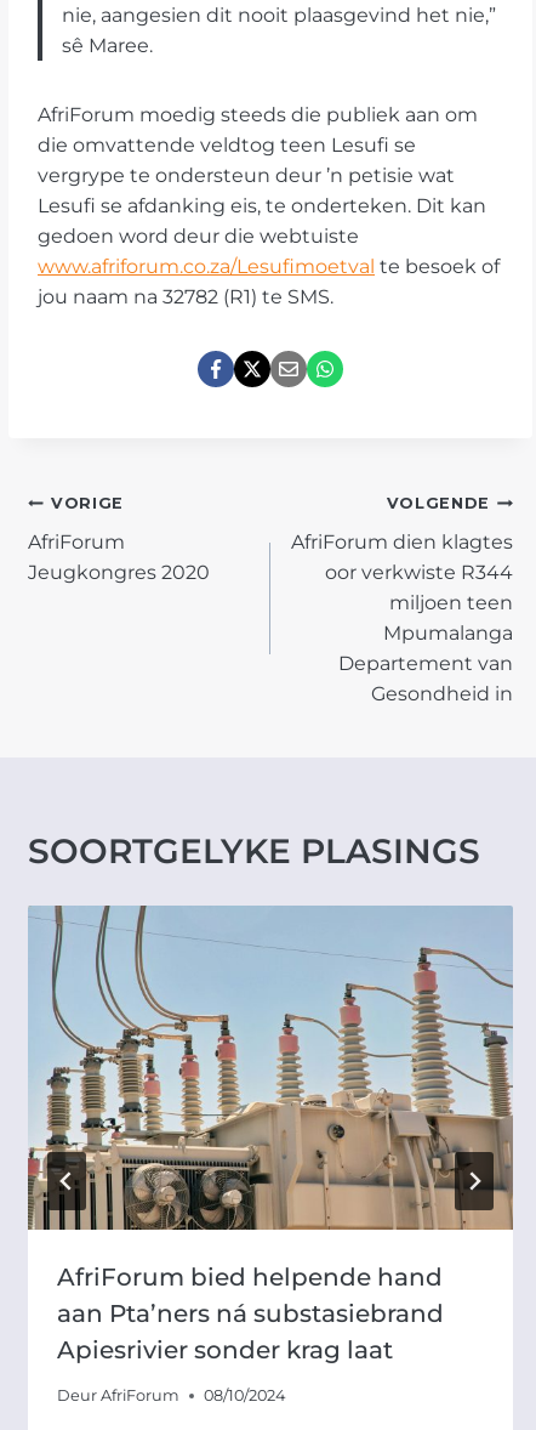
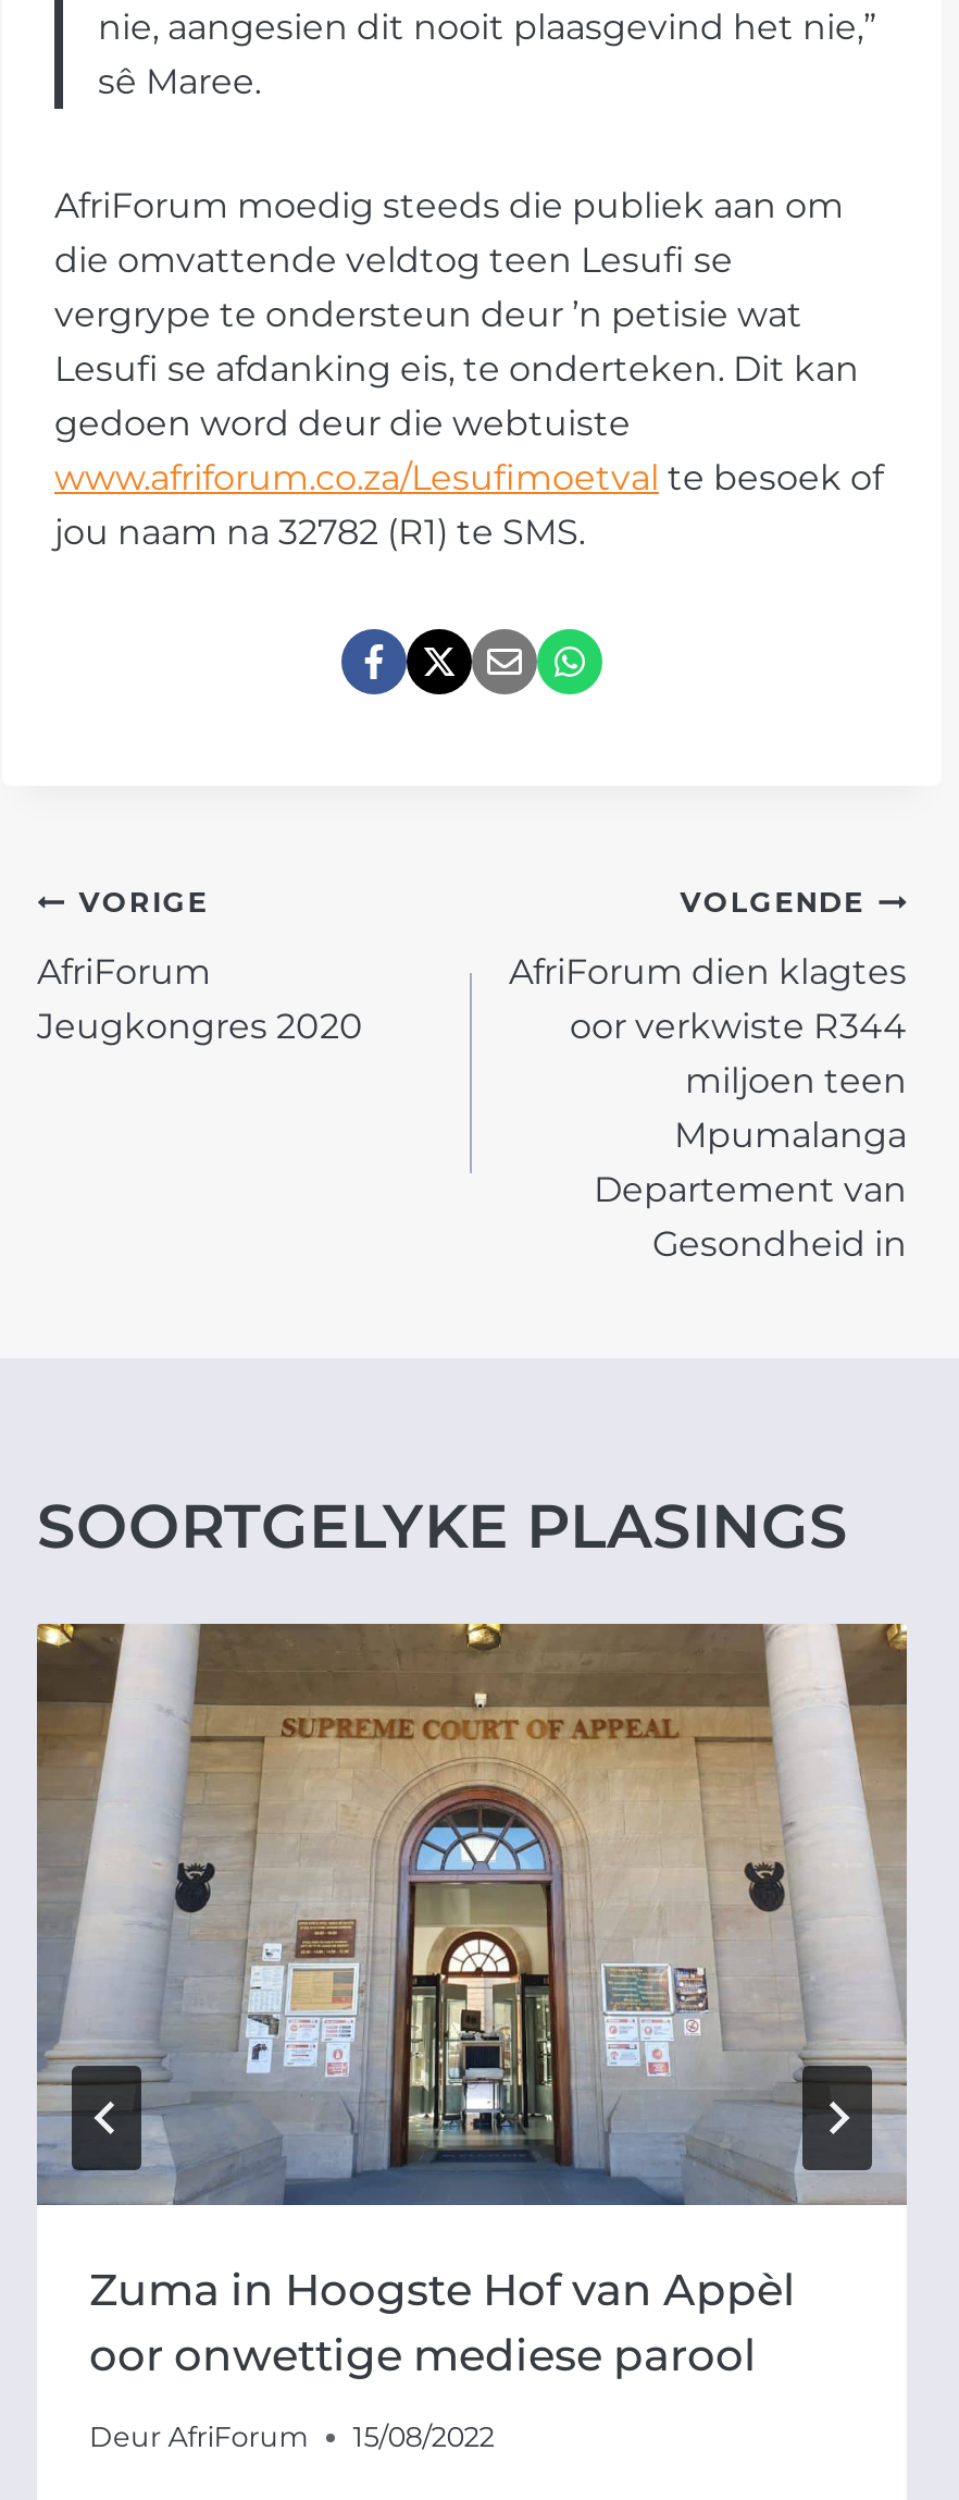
[28,906,513,1364] [image] | AfriForum bied helpende hand | aan Pta’ners ná substasiebrand | Apiesrivier sonder krag laat -> [35,1622,909,2381] [image] | Zuma in Hoogste Hof van Appèl | oor onwettige mediese parool
[57,1386,285,1404] Deur AfriForum 08/10/2024 -> [89,2420,494,2453] Deur AfriForum 15/08/2022

